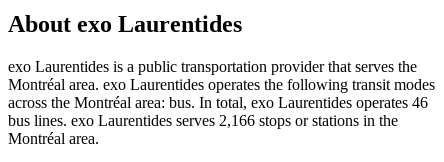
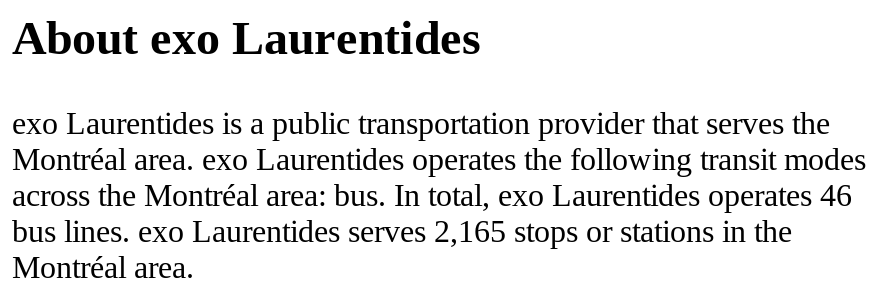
[8,111,398,128] bus lines. exo Laurentides serves 2,166 stops or stations in the -> [12,213,792,247] bus lines. exo Laurentides serves 2,165 stops or stations in the

